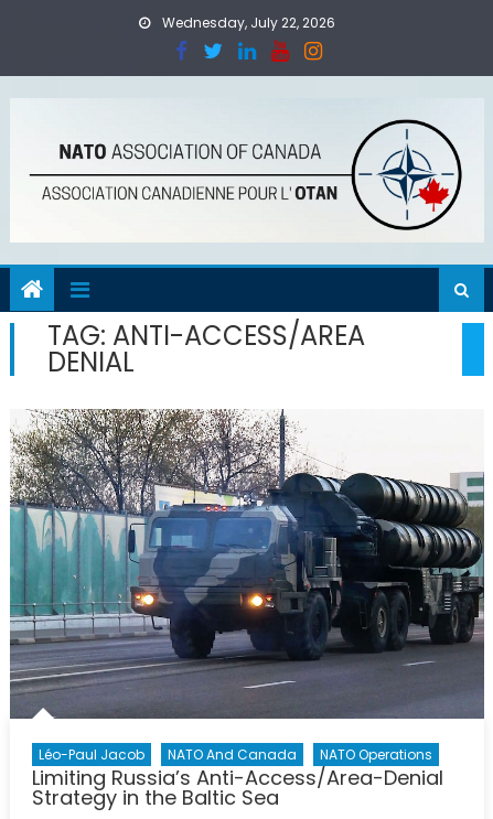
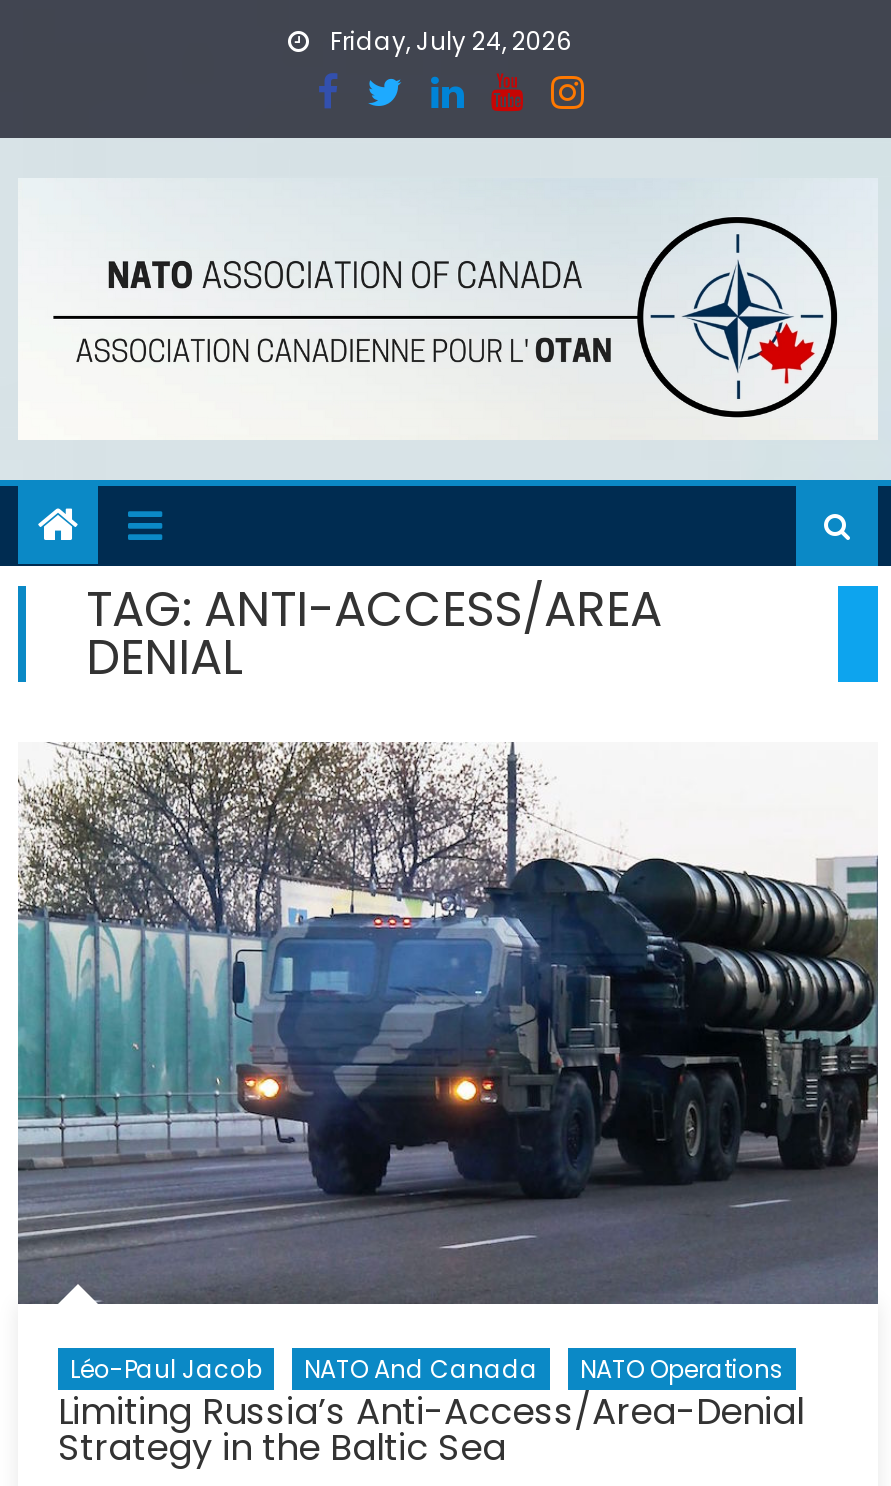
[159,13,335,32] Wednesday, July 22, 2026 -> [324,24,572,58] Friday, July 24, 2026

